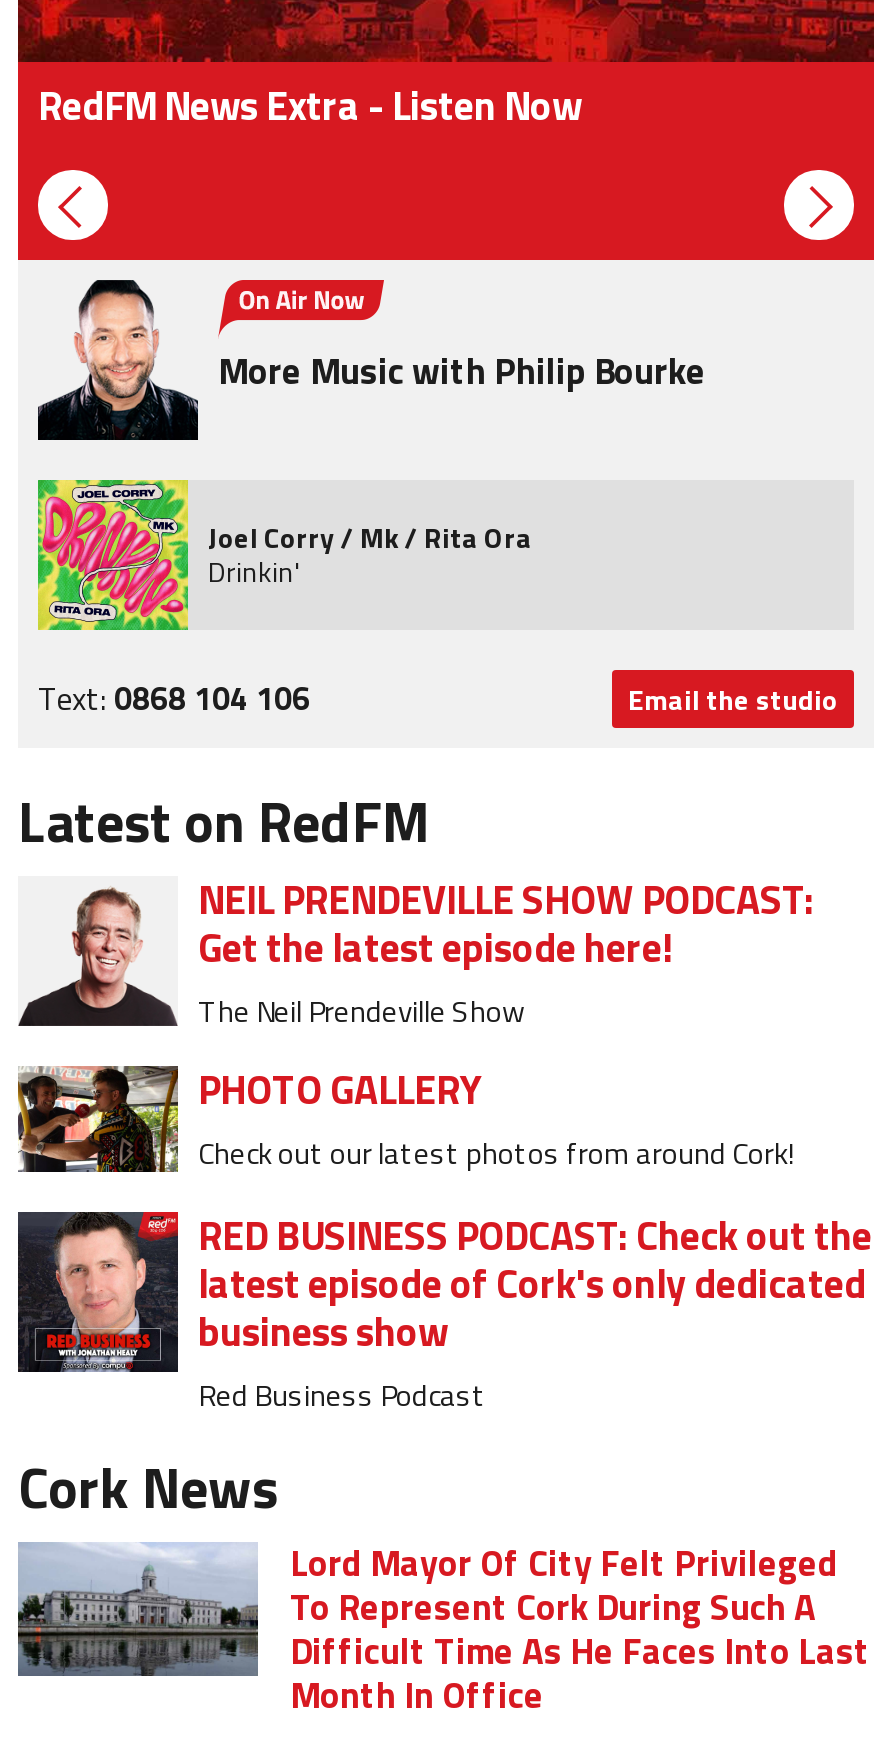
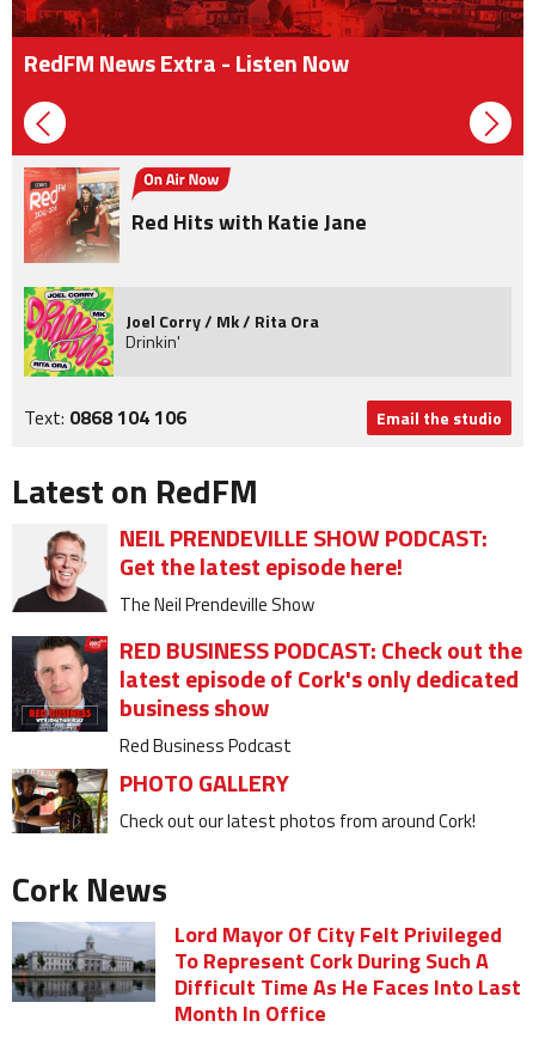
[36,278,706,442] [image] | More Music with Philip Bourke -> [23,166,367,264] [image] | Red Hits with Katie Jane
moved [16,1057,794,1175] -> [11,764,476,835]: [image] | PHOTO GALLERY | Check out our latest photos from around Cork!
moved [16,1204,872,1418] -> [11,632,522,760]: [image] | RED BUSINESS PODCAST: Check out the | latest episode of Cork's only dedicated | business show | Red Business Podcast

